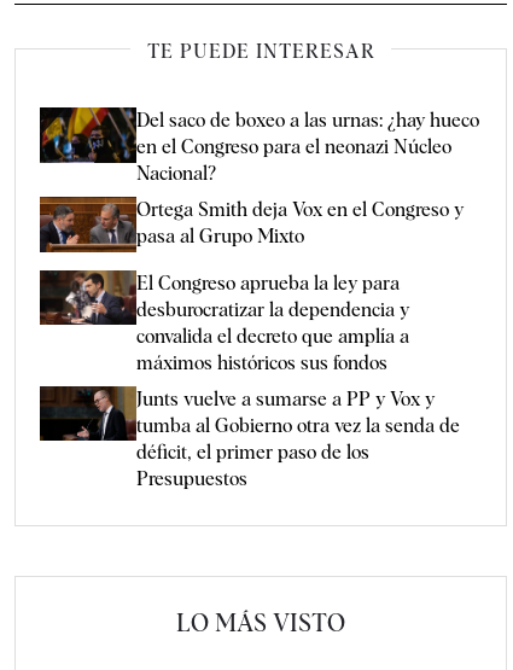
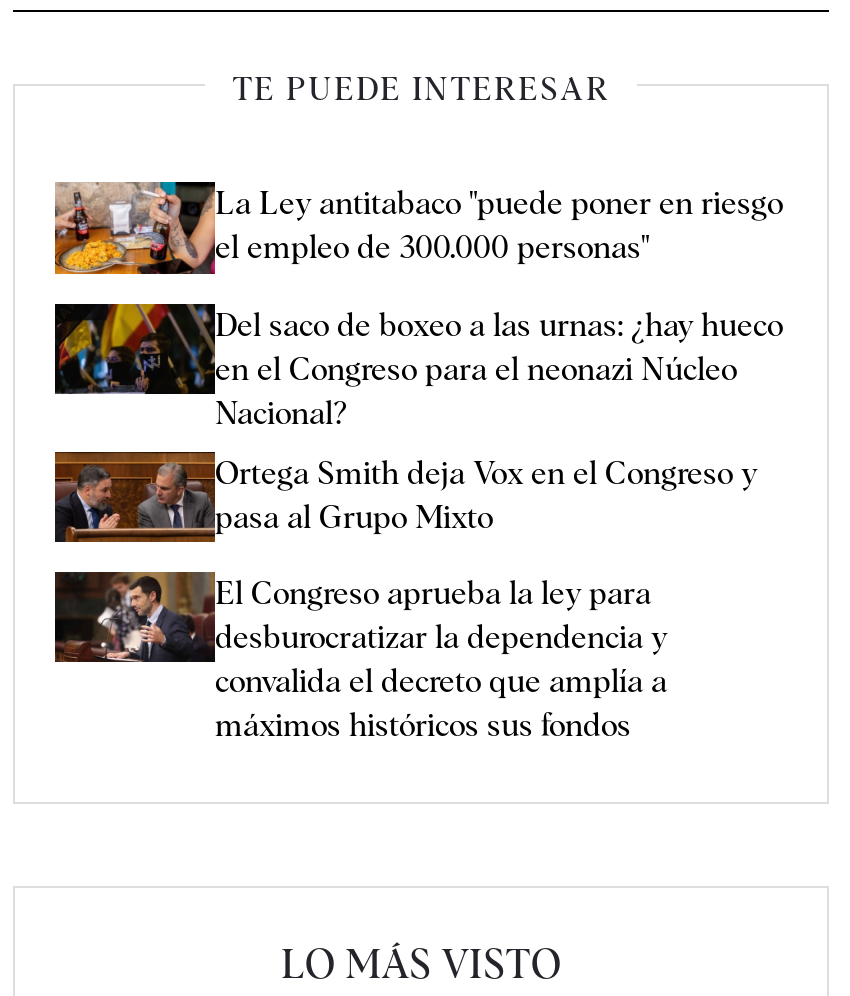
none -> [53,180,783,276] [image] | La Ley antitabaco "puede poner en riesgo | el empleo de 300.000 personas"
moved [40,107,479,374] -> [55,302,783,743]: [image] | Del saco de boxeo a las urnas: ¿hay hueco | en el Congreso para el neonazi Núcleo | ... | convalida el decreto que amplía a | máximos históricos sus fondos
[40,385,460,490] [image] | Junts vuelve a sumarse a PP y Vox y | tumba al Gobierno otra vez la senda de | déficit, el primer paso de los | Presupuestos -> none

